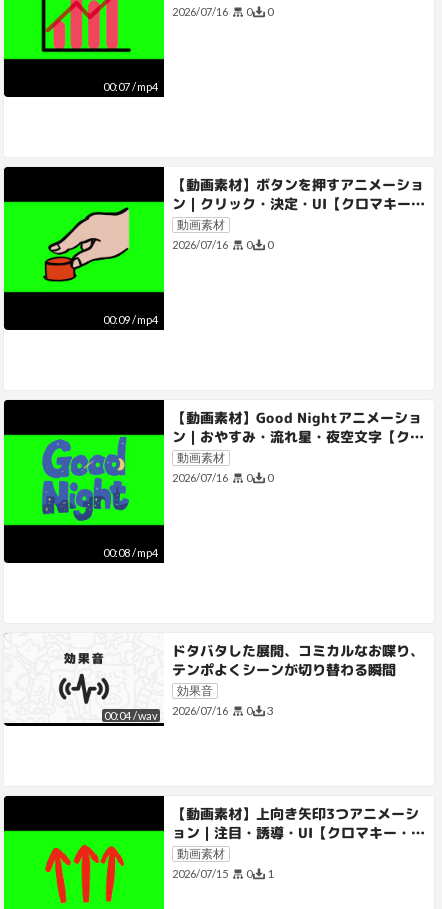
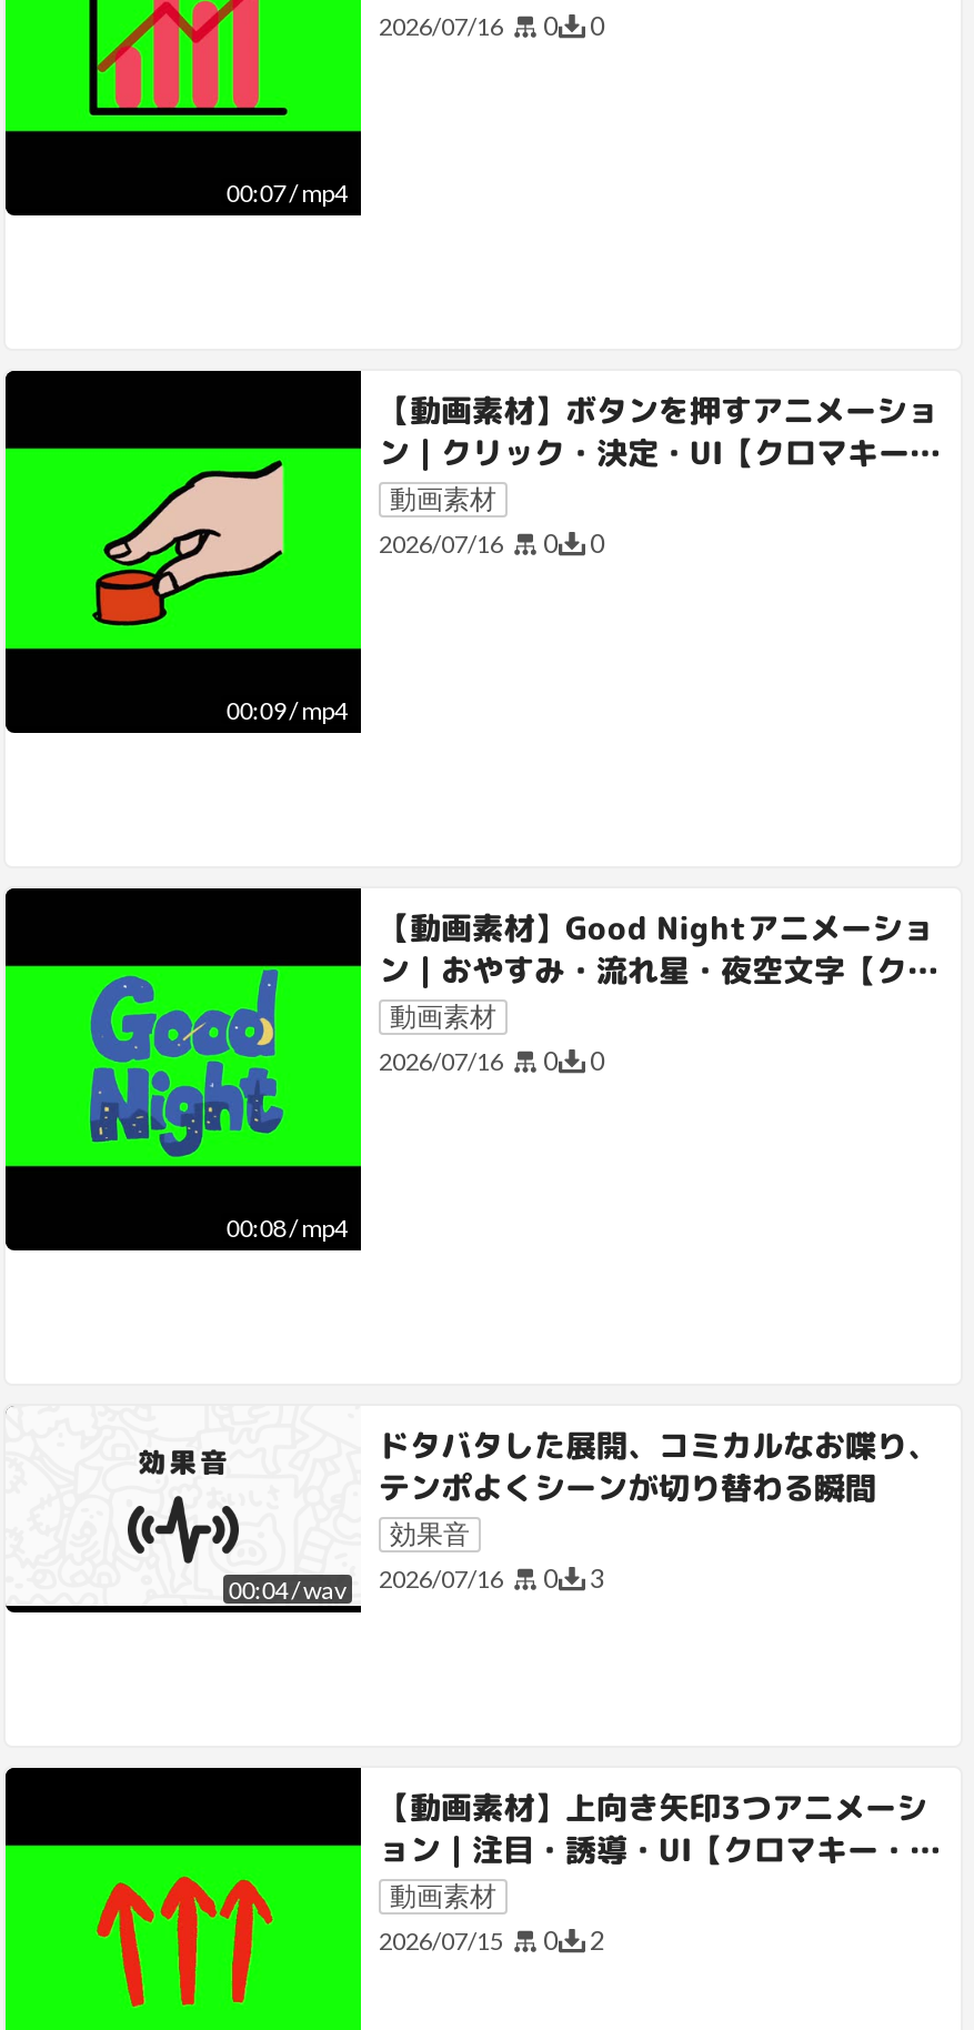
[267,866,274,881] 1 -> [590,1923,605,1957] 2

